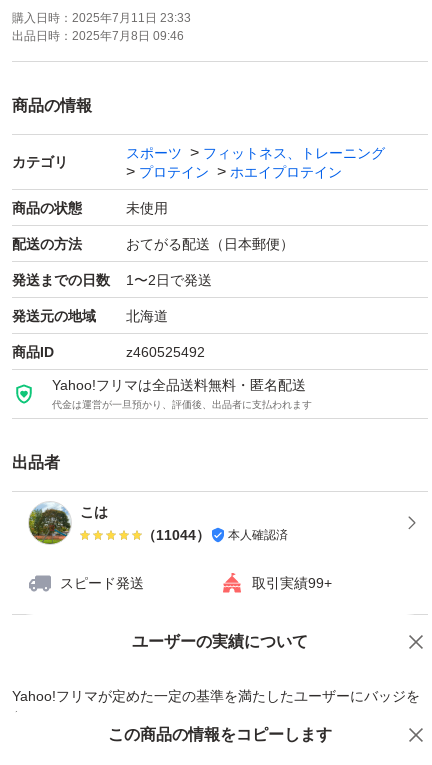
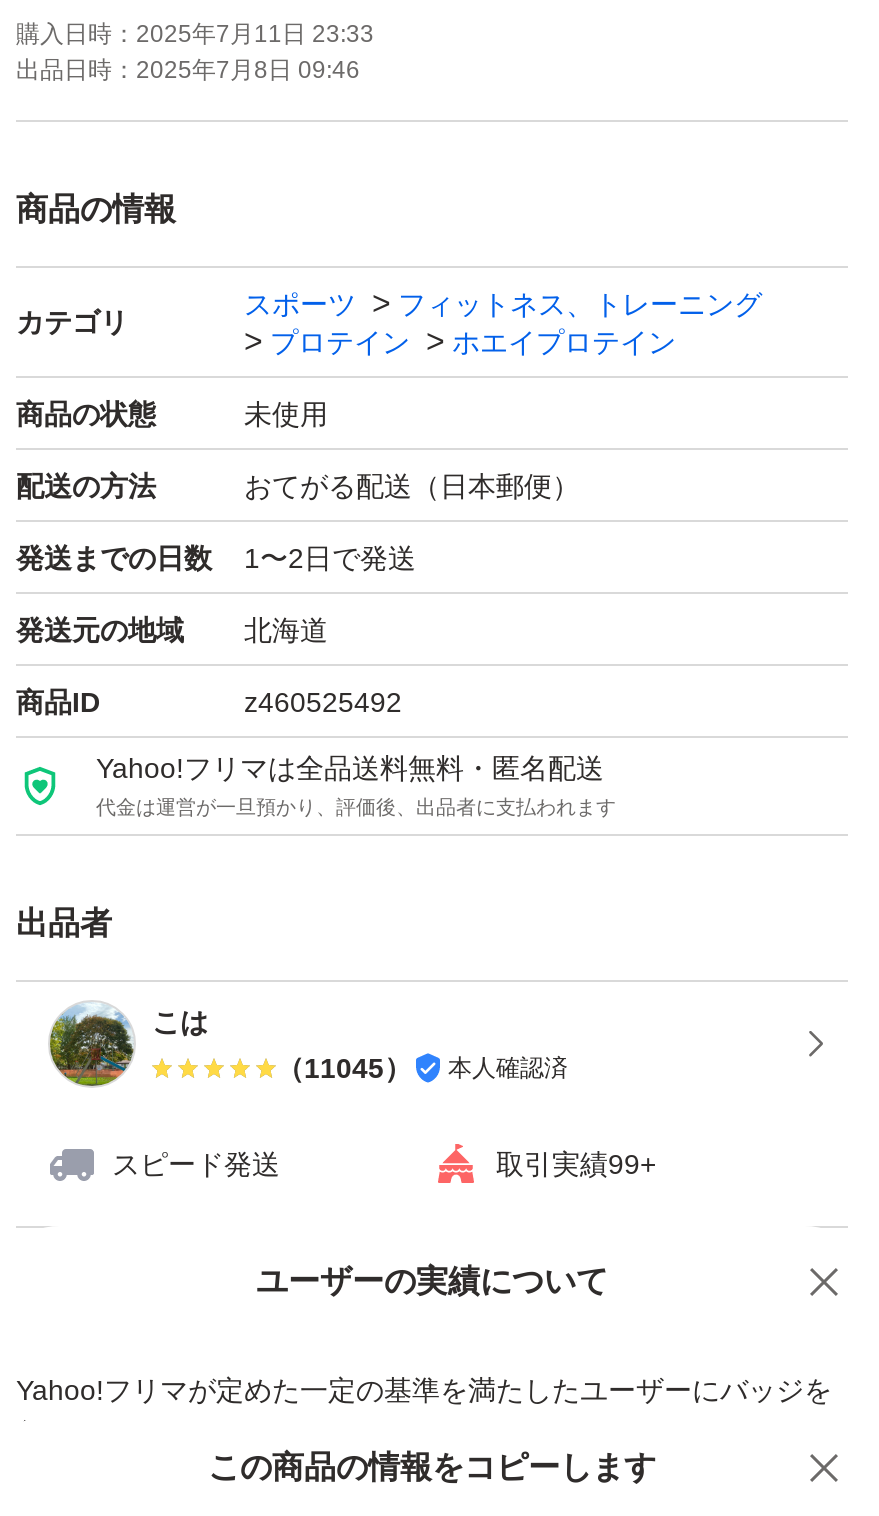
[142,527,288,543] （11044） 本人確認済 -> [276,1052,568,1084] （11045） 本人確認済

